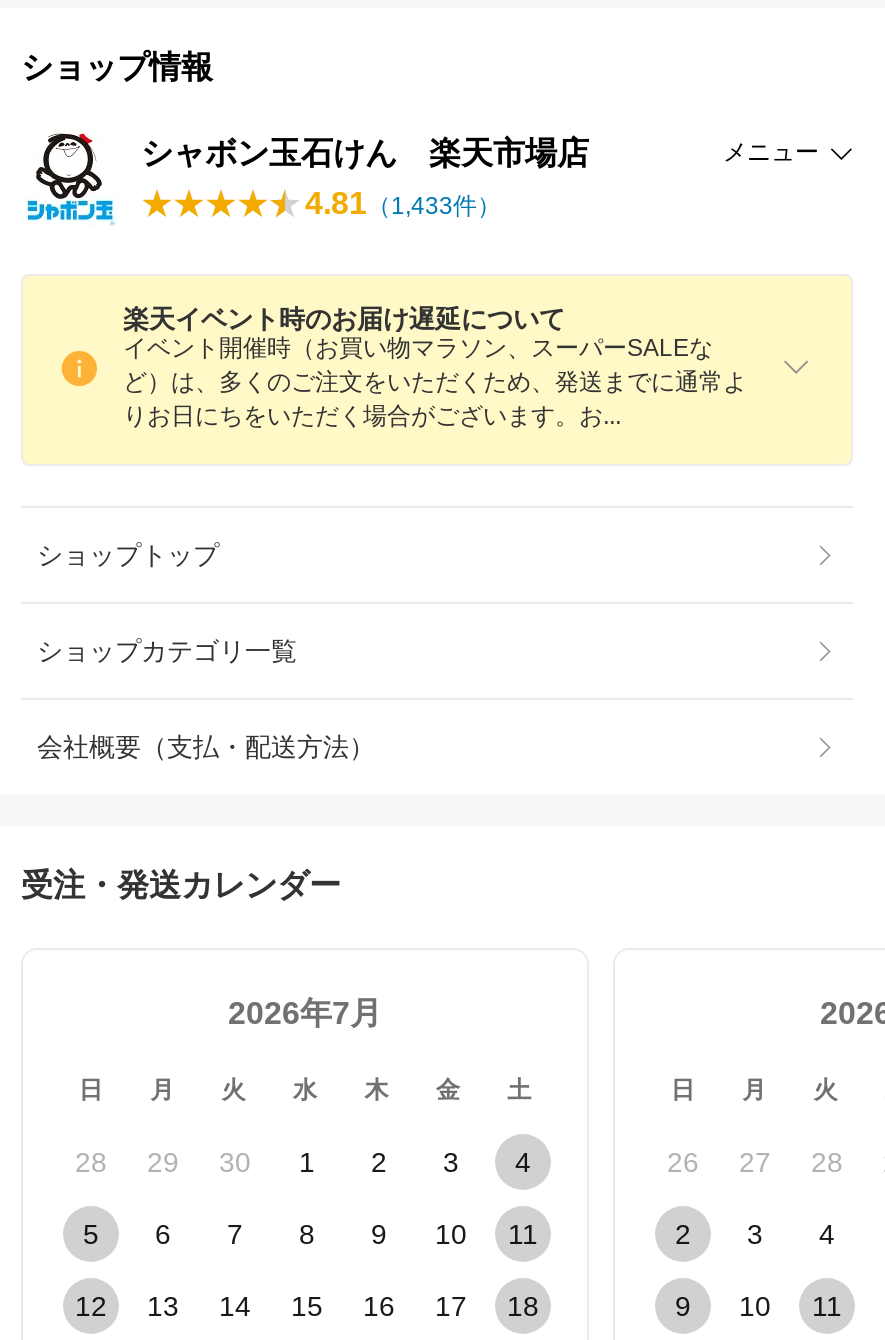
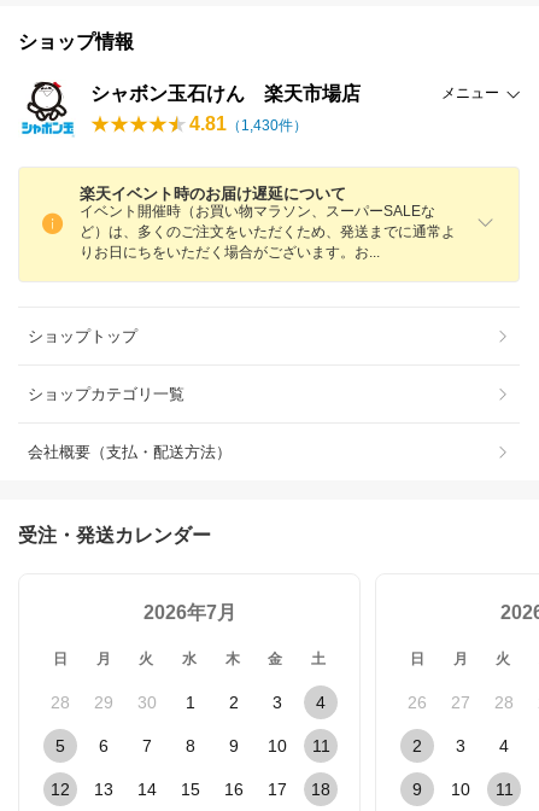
[305,186,501,220] 4.81（1,433件） -> [189,113,307,134] 4.81（1,430件）

